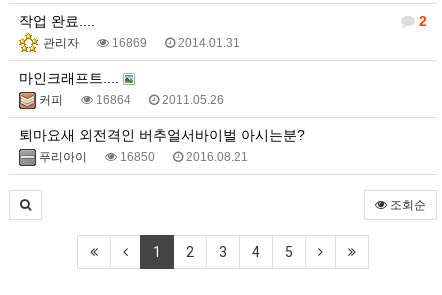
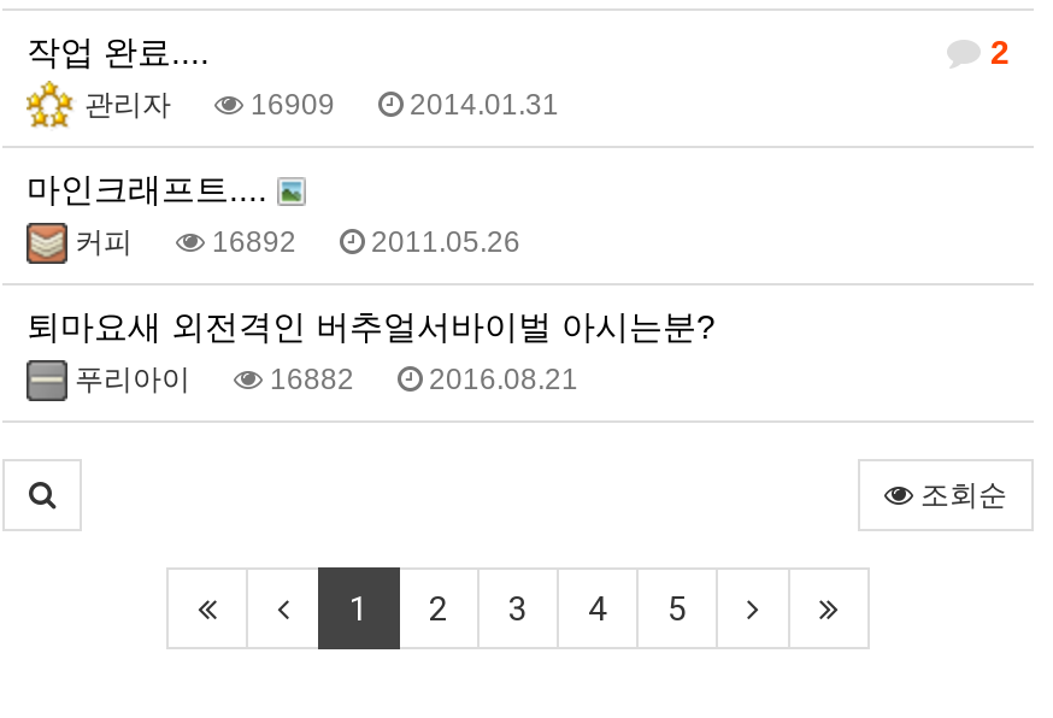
[109,36,240,50] 16869 2014.01.31 -> [243,88,559,122] 16909 2014.01.31
[93,93,224,107] 16864 2011.05.26 -> [205,225,520,259] 16892 2011.05.26
[117,150,248,164] 16850 2016.08.21 -> [263,363,578,396] 16882 2016.08.21

